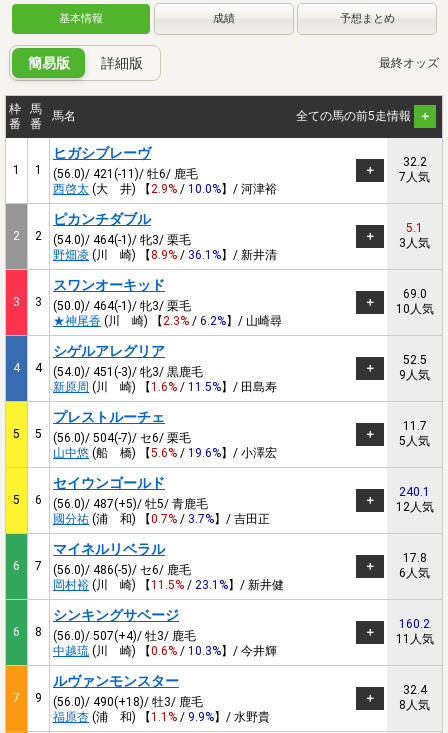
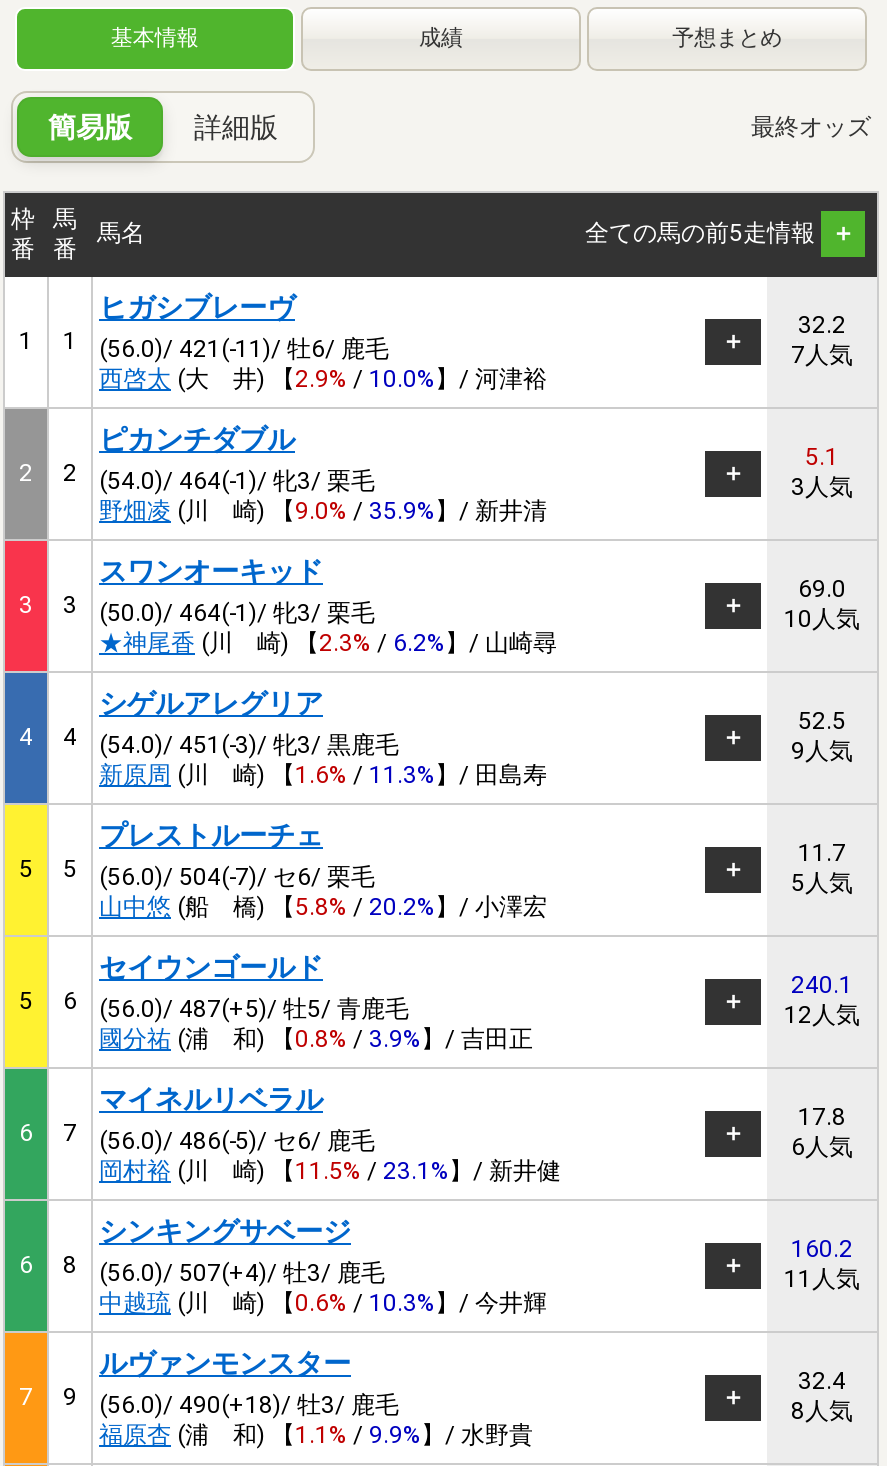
[53,248,277,262] 野畑凌(川 崎) 【8.9% / 36.1%】/ 新井清 -> [99,498,547,526] 野畑凌(川 崎) 【9.0% / 35.9%】/ 新井清
[53,380,277,394] 新原周(川 崎) 【1.6% / 11.5%】/ 田島寿 -> [99,762,547,790] 新原周(川 崎) 【1.6% / 11.3%】/ 田島寿
[53,446,277,460] 山中悠(船 橋) 【5.6% / 19.6%】/ 小澤宏 -> [99,894,547,922] 山中悠(船 橋) 【5.8% / 20.2%】/ 小澤宏
[53,512,270,526] 國分祐(浦 和) 【0.7% / 3.7%】/ 吉田正 -> [99,1026,533,1054] 國分祐(浦 和) 【0.8% / 3.9%】/ 吉田正

